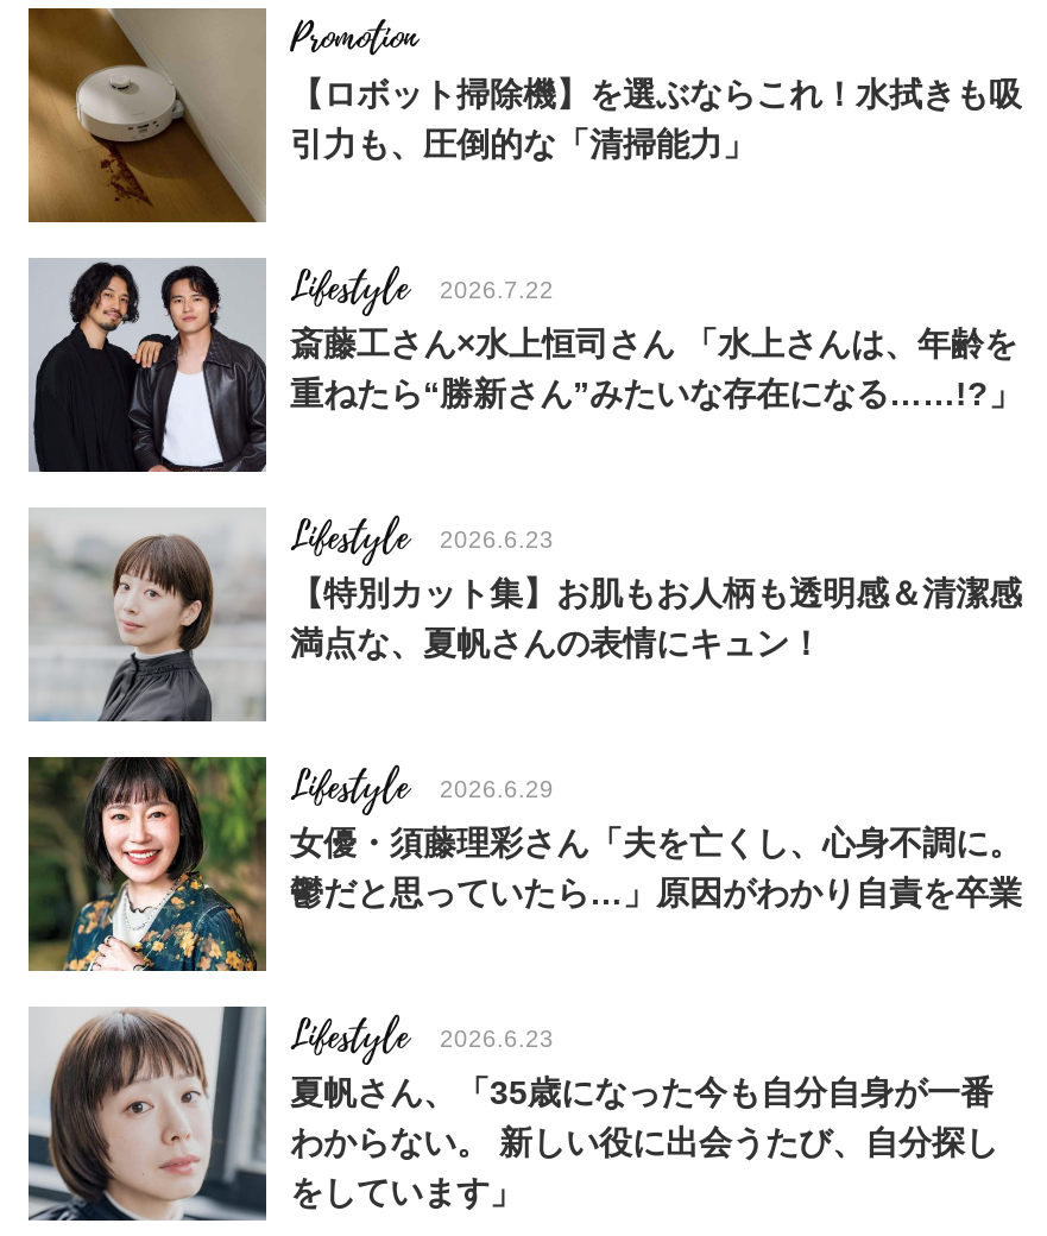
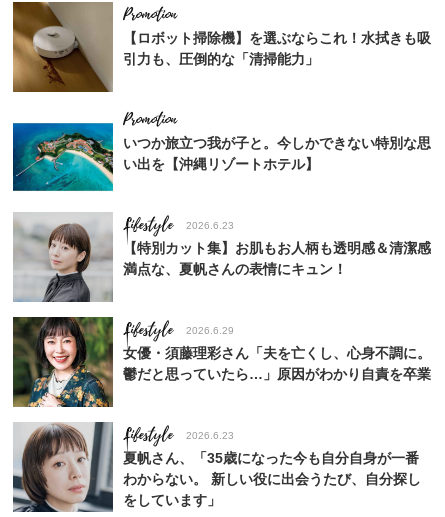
[29,258,1022,474] [image] | Lifestyle | 2026.7.22 | 斎藤工さん×水上恒司さん 「水上さんは、年齢を | 重ねたら“勝新さん”みたいな存在になる……!?」 -> [12,108,431,197] [image] | いつか旅立つ我が子と。今しかできない特別な思 | い出を【沖縄リゾートホテル】

